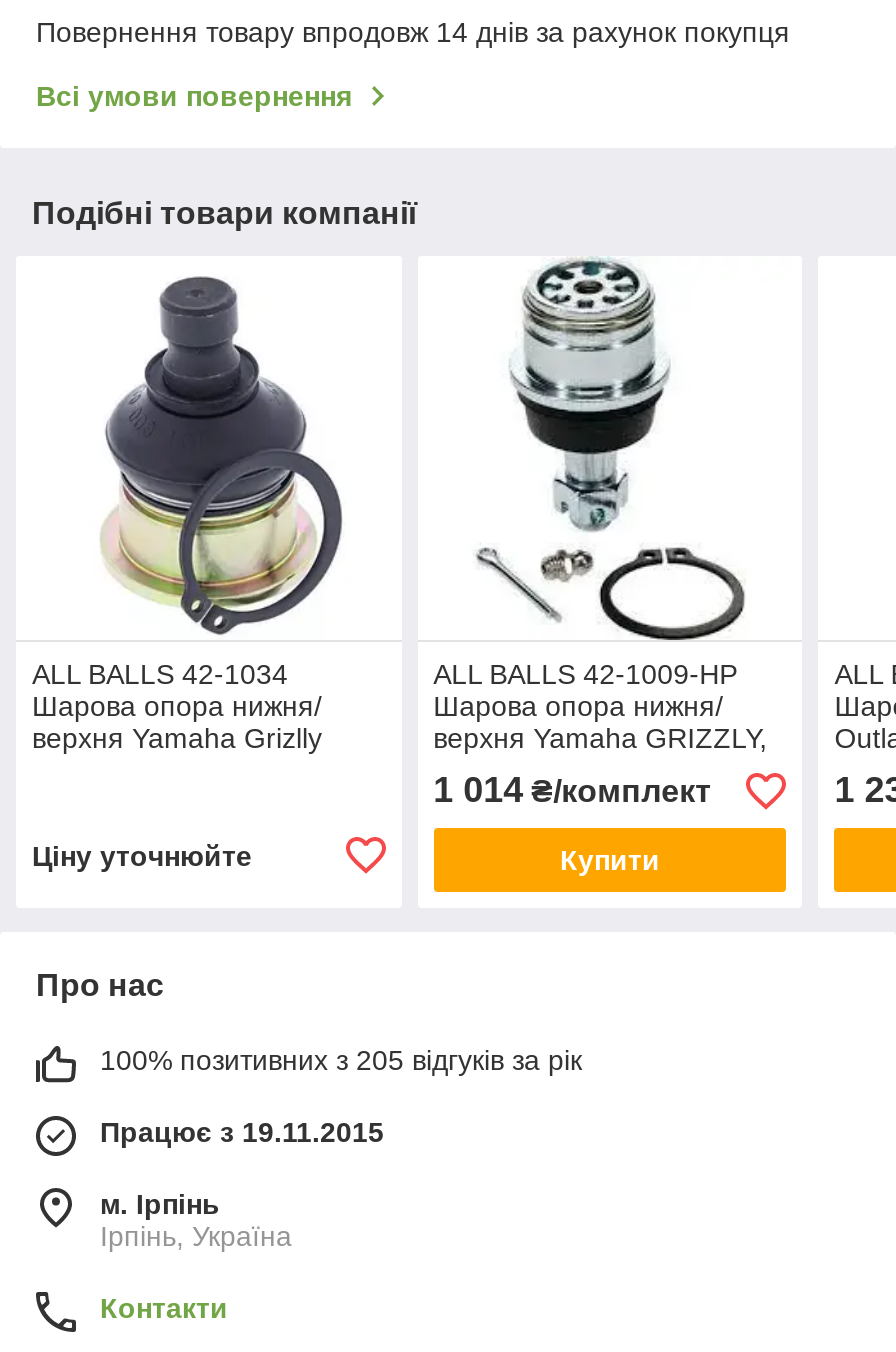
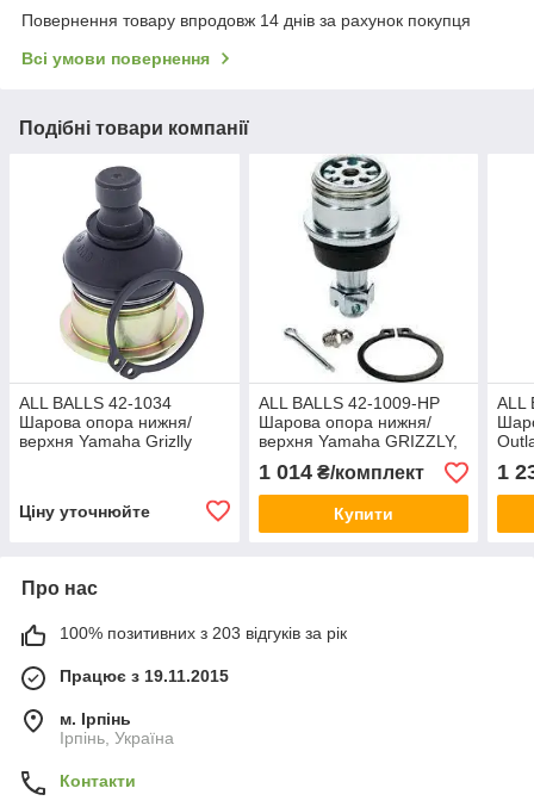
[100,1044,582,1076] 100% позитивних з 205 відгуків за рік -> [60,624,347,643] 100% позитивних з 203 відгуків за рік

